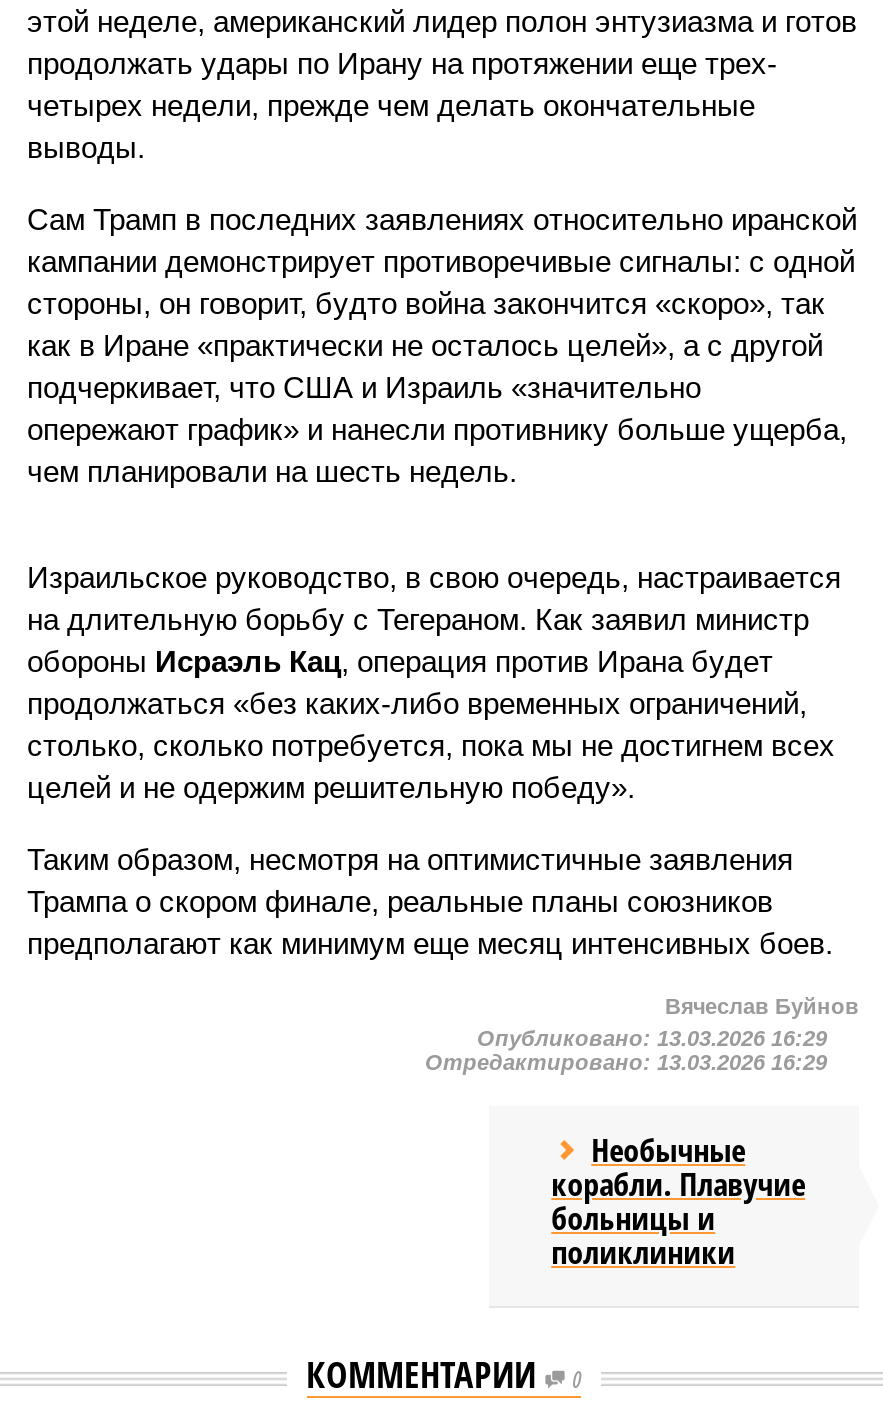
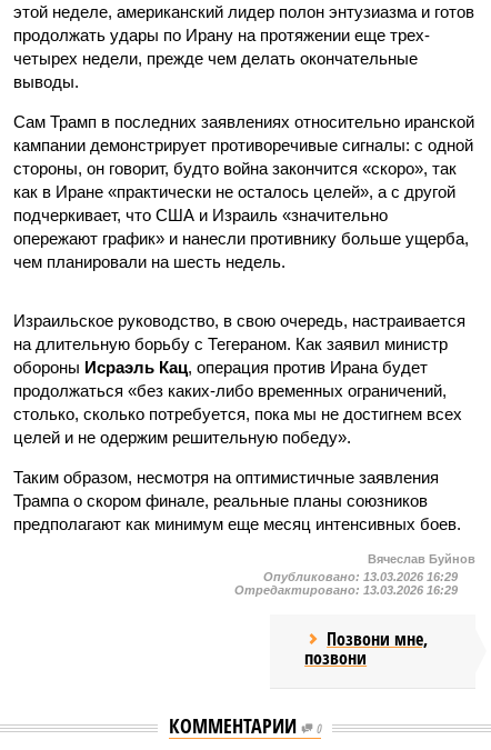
[551,1128,805,1274] Необычные | корабли. Плавучие | больницы и | поликлиники -> [304,627,428,670] Позвони мне, | позвони

